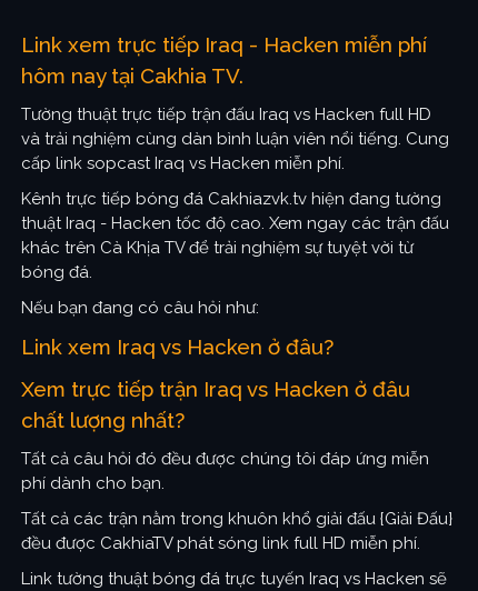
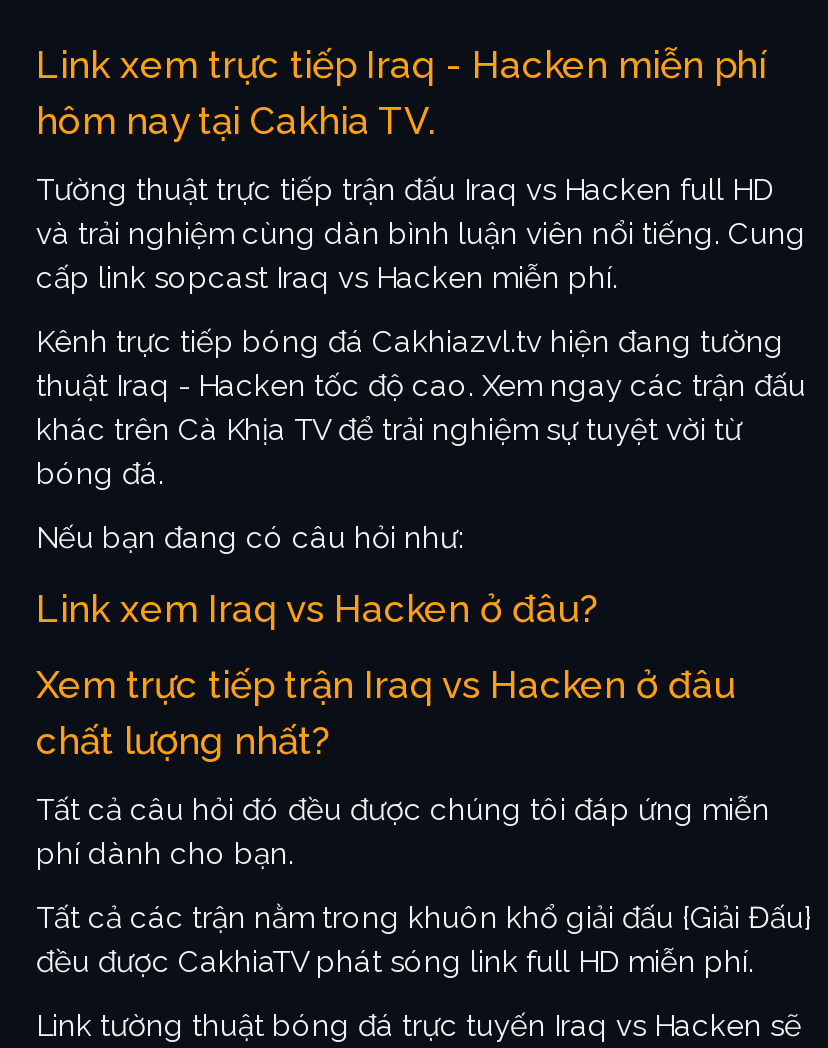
[21,189,441,209] Kênh trực tiếp bóng đá Cakhiazvk.tv hiện đang tường -> [36,324,784,360] Kênh trực tiếp bóng đá Cakhiazvl.tv hiện đang tường

